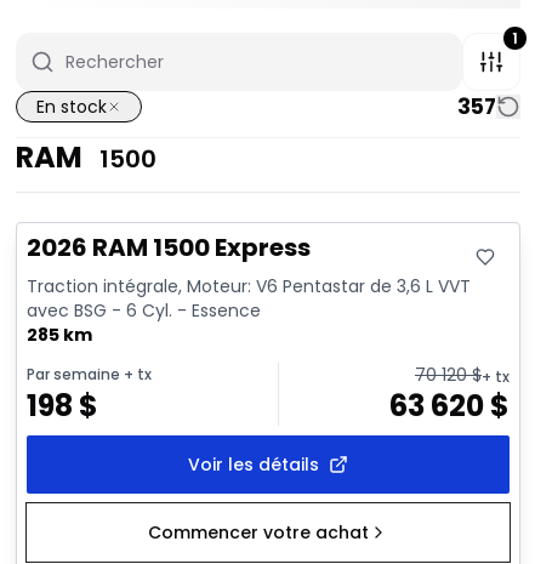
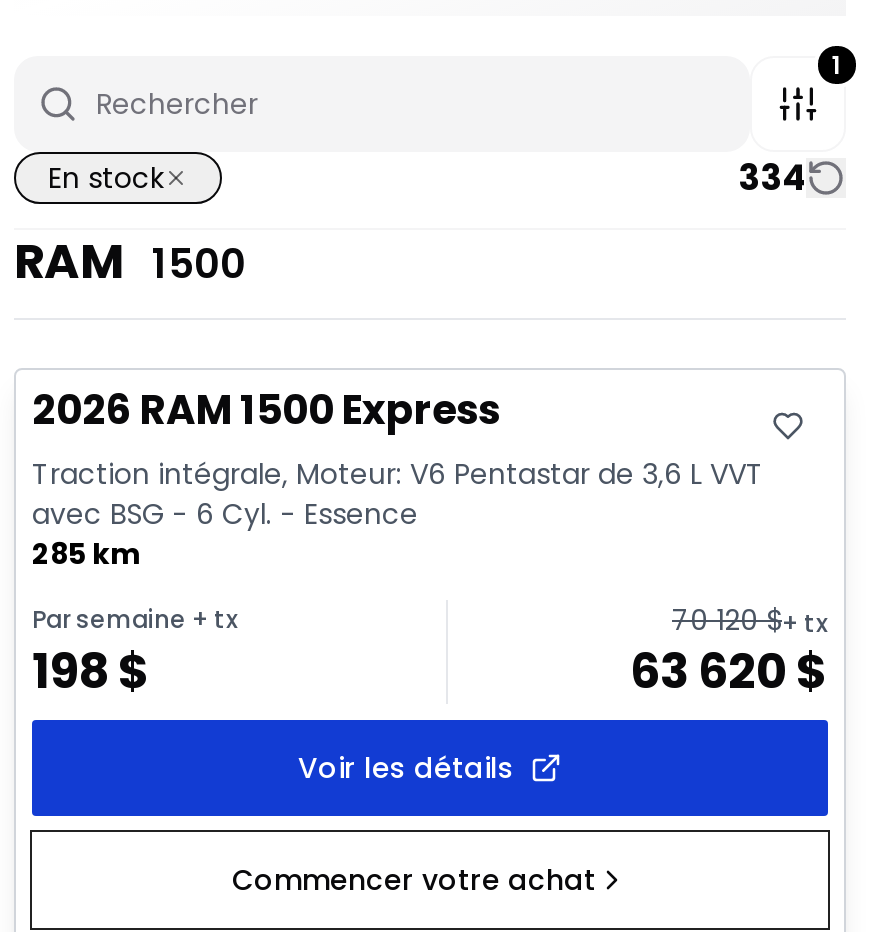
[457,92,496,121] 357 -> [738,153,806,201] 334

